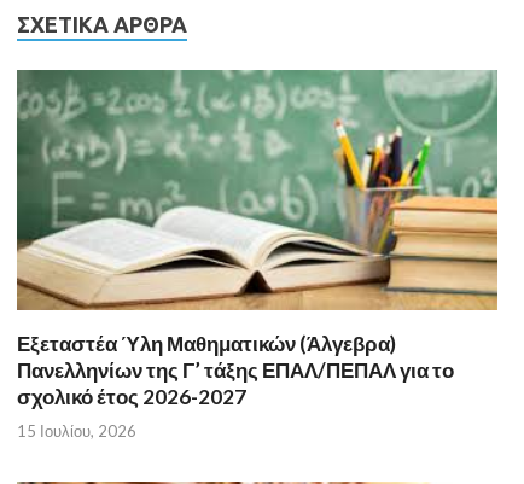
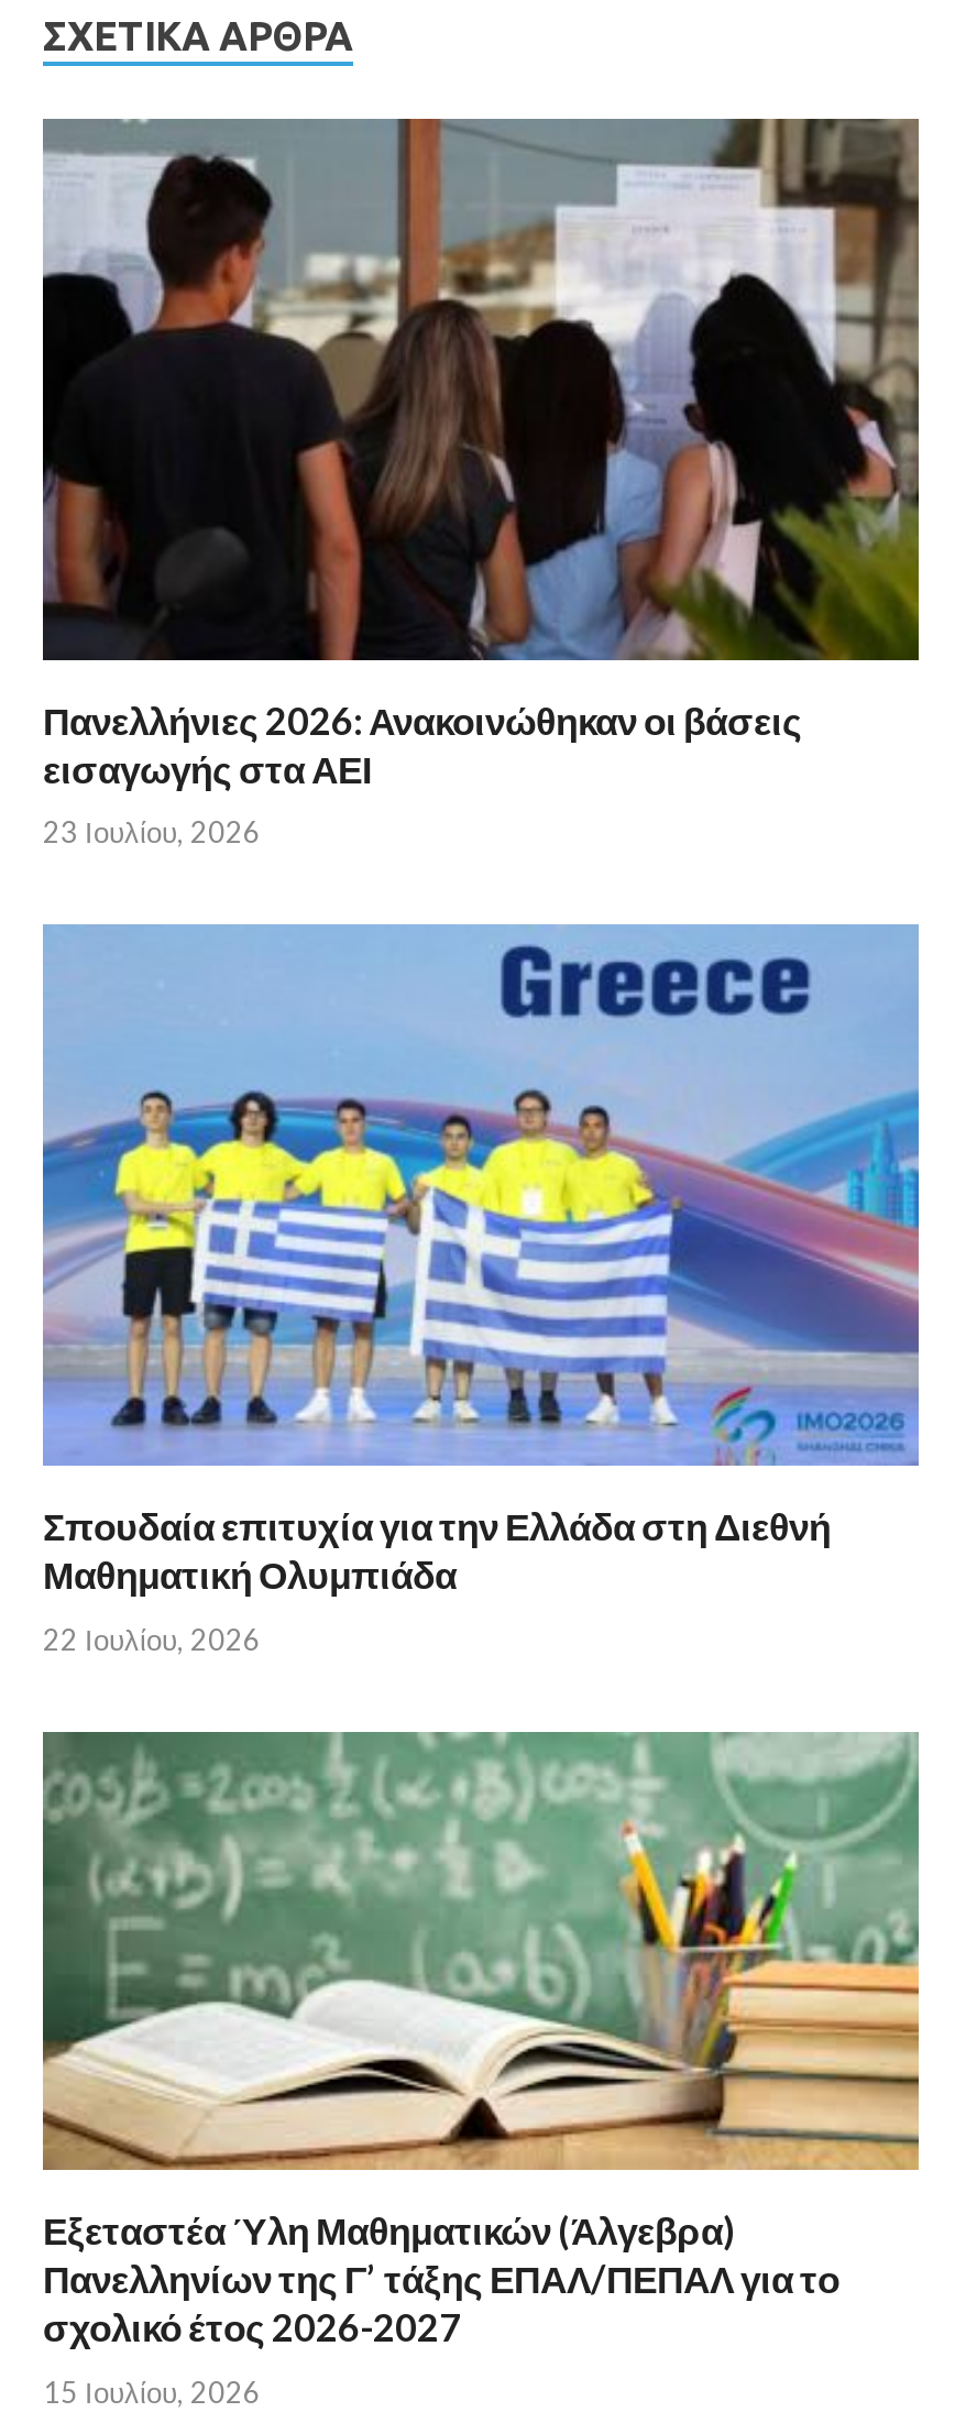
none -> [41,117,921,850] [image] | Πανελλήνιες 2026: Ανακοινώθηκαν οι βάσεις | εισαγωγής στα ΑΕΙ | 23 Ιουλίου, 2026
none -> [41,922,921,1657] [image] | Σπουδαία επιτυχία για την Ελλάδα στη Διεθνή | Μαθηματική Ολυμπιάδα | 22 Ιουλίου, 2026

